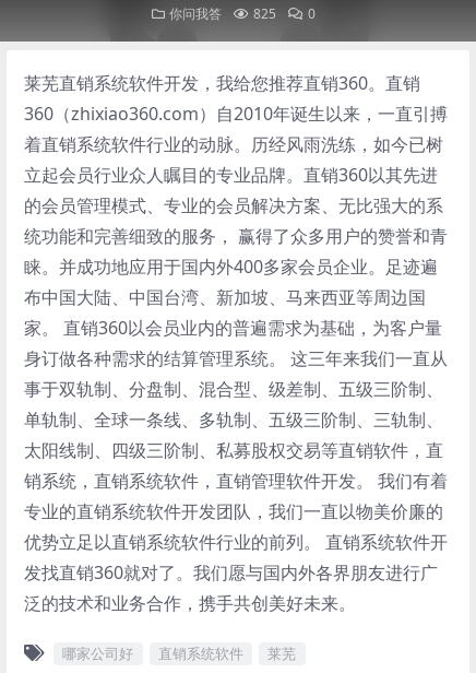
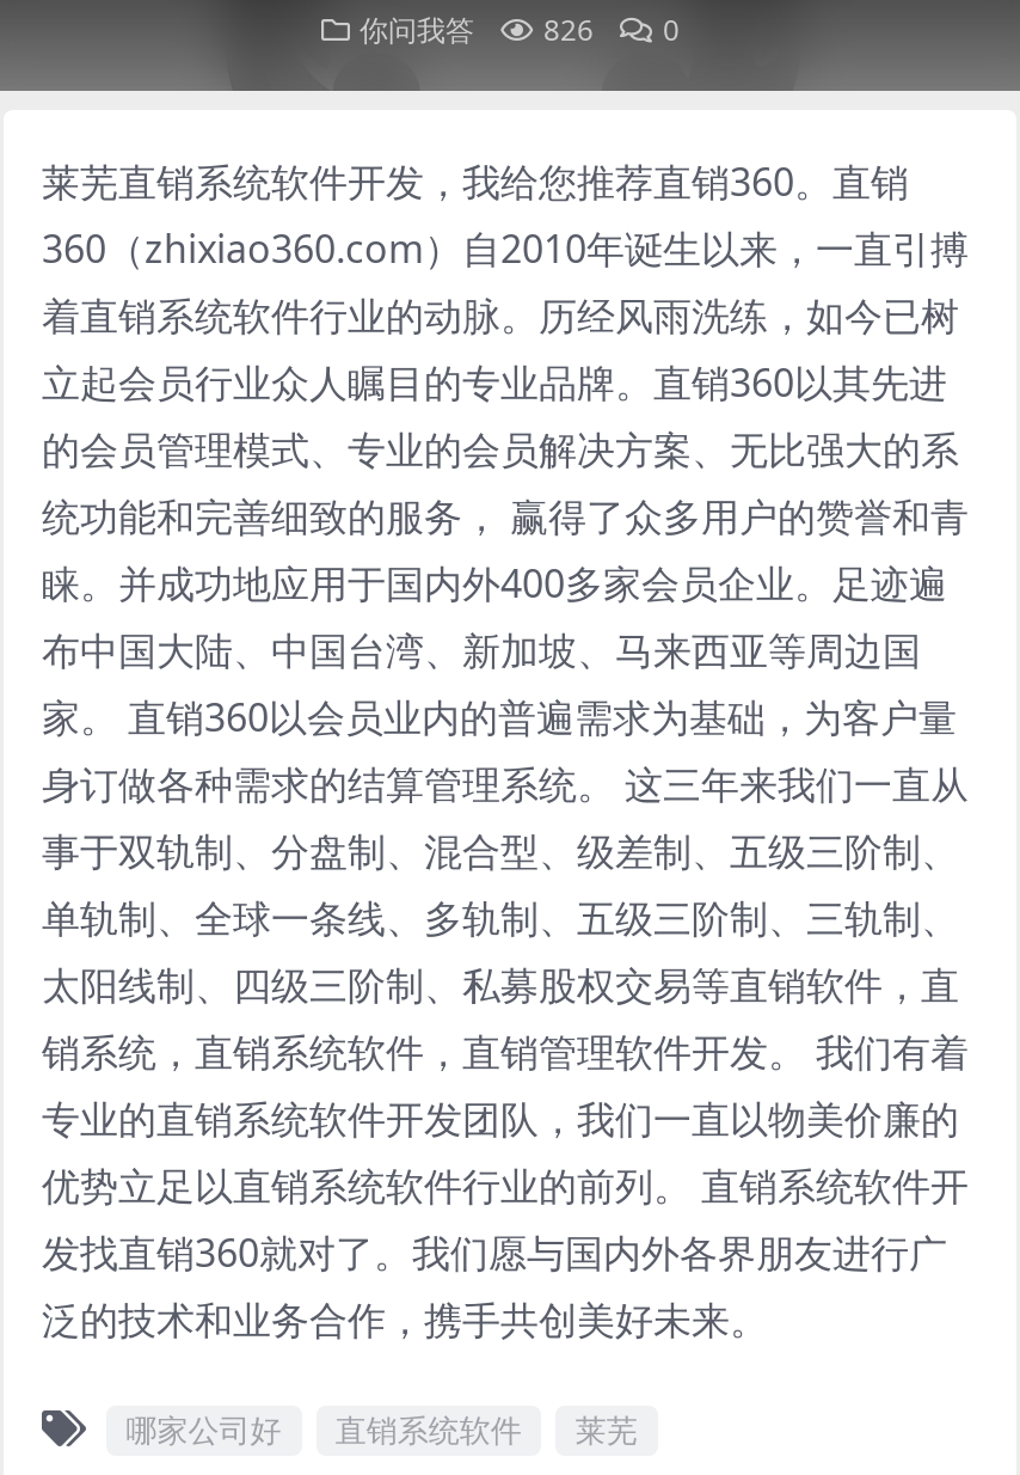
[169,4,316,23] 你问我答 825 0 -> [360,10,680,50] 你问我答 826 0

